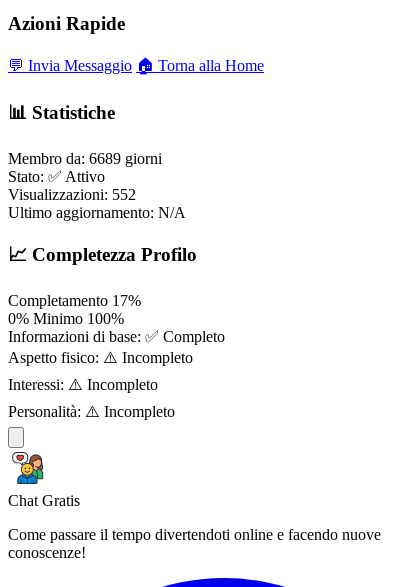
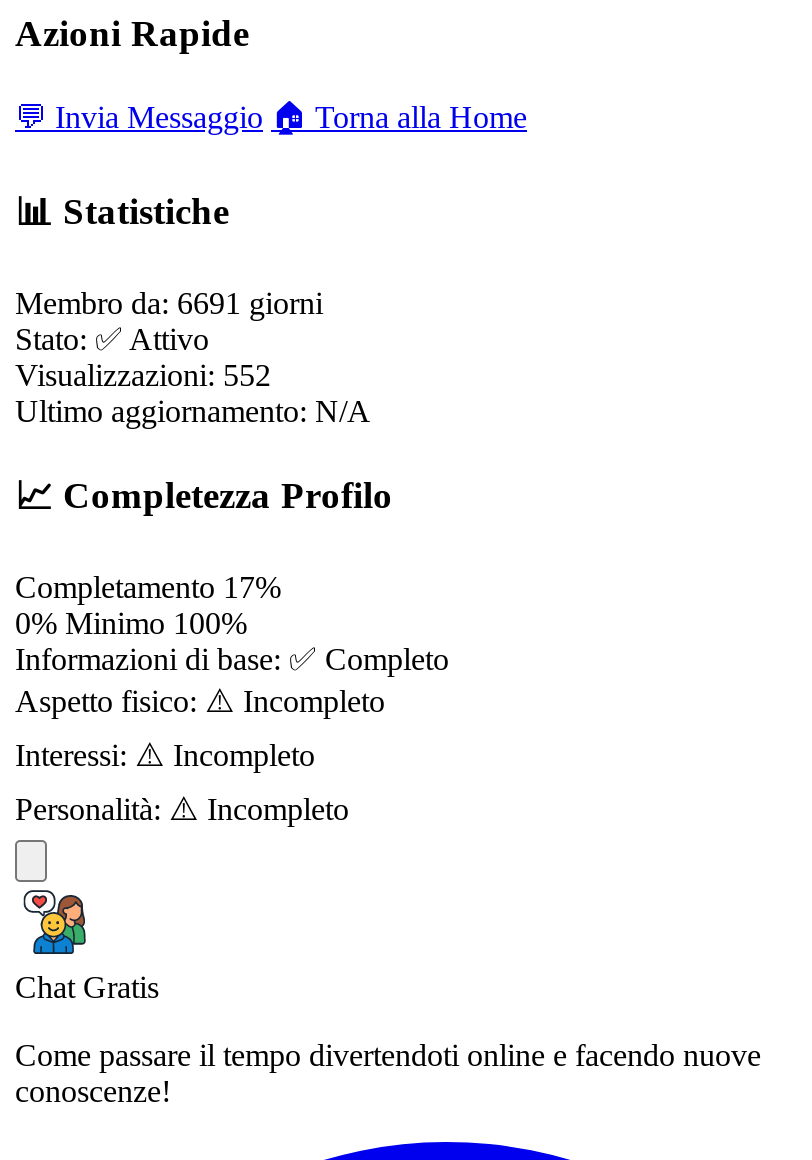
[8,150,162,167] Membro da: 6689 giorni -> [15,286,323,320] Membro da: 6691 giorni

